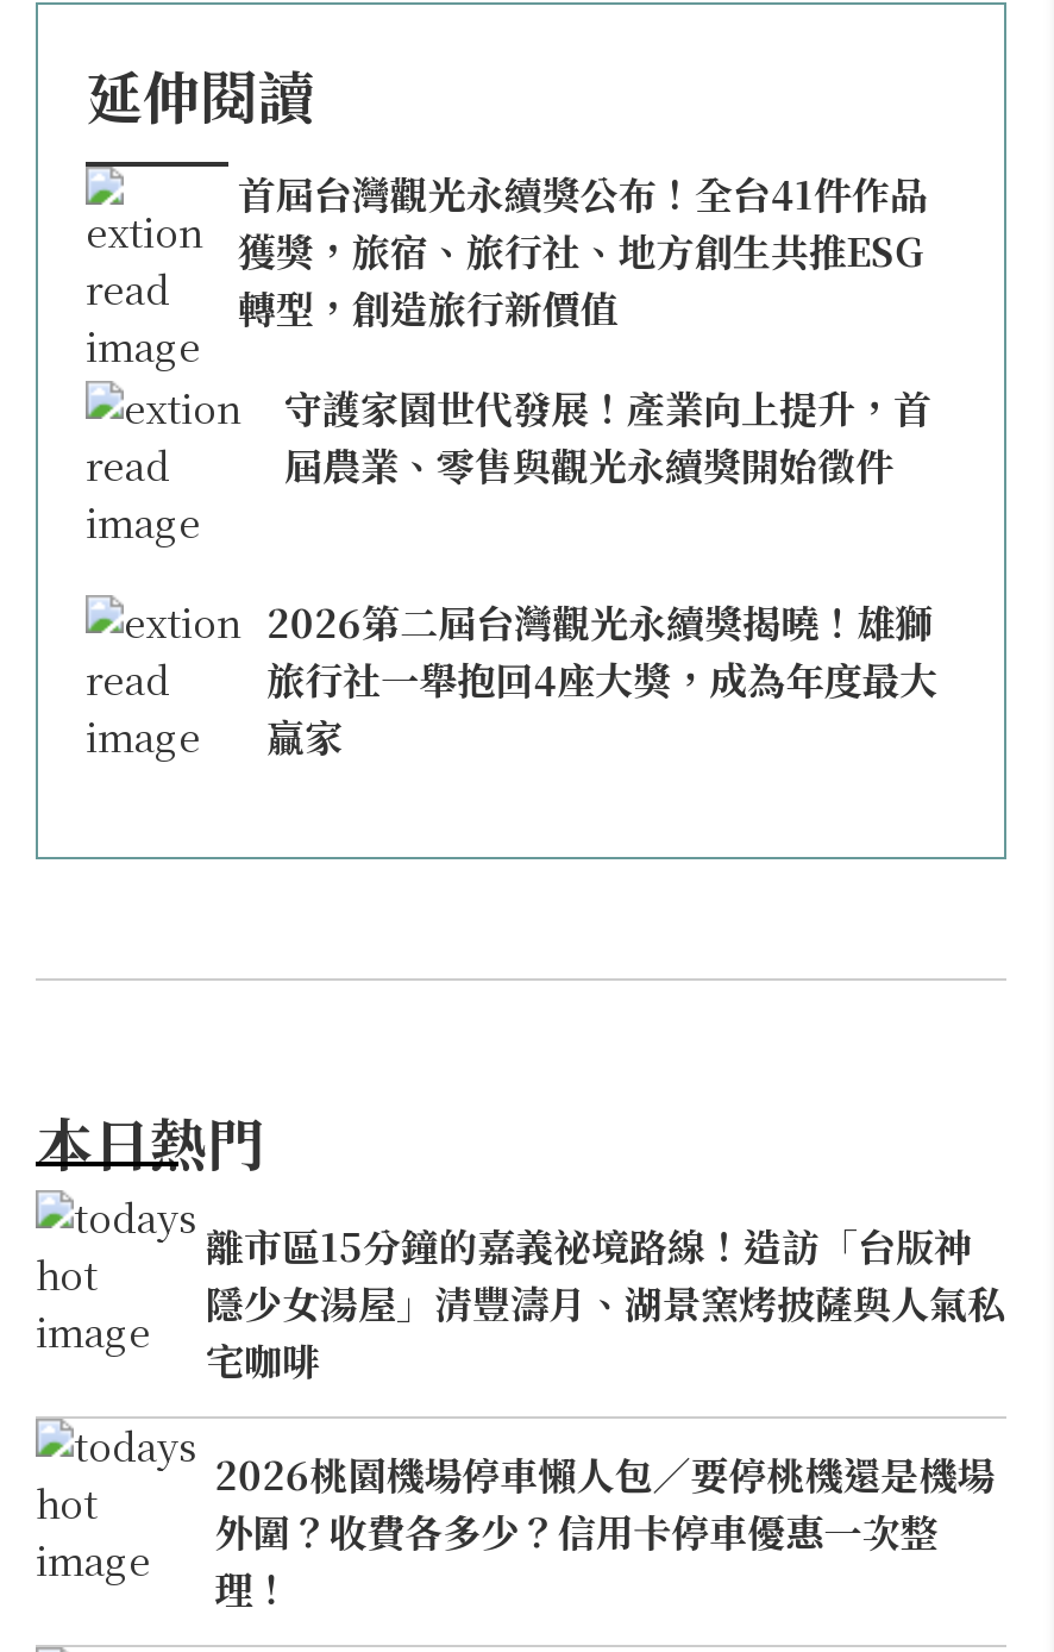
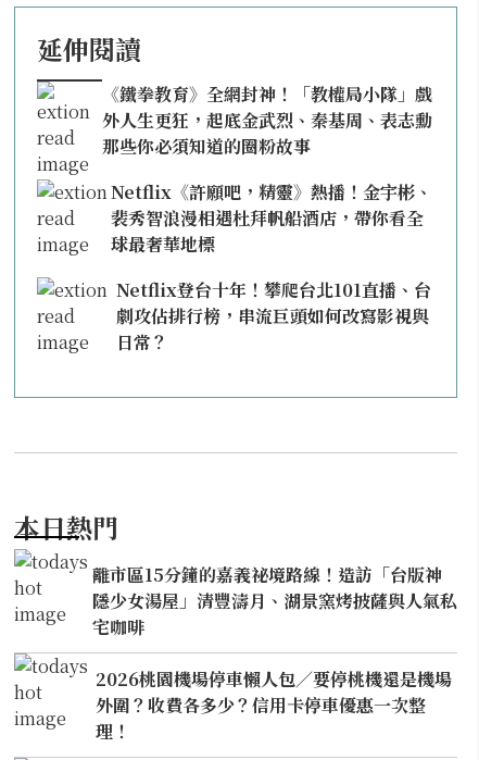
[238,167,928,336] 首屆台灣觀光永續獎公布！全台41件作品 | 獲獎，旅宿、旅行社、地方創生共推ESG | 轉型，創造旅行新價值 -> [102,82,432,159] 《鐵拳教育》全網封神！「教權局小隊」戲 | 外人生更狂，起底金武烈、秦基周、表志勳 | 那些你必須知道的圈粉故事
[284,381,931,493] 守護家園世代發展！產業向上提升，首 | 屆農業、零售與觀光永續獎開始徵件 -> [111,179,433,257] Netflix《許願吧，精靈》熱播！金宇彬、 | 裴秀智浪漫相遇杜拜帆船酒店，帶你看全 | 球最奢華地標
[267,595,938,764] 2026第二屆台灣觀光永續獎揭曉！雄獅 | 旅行社一舉抱回4座大獎，成為年度最大 | 贏家 -> [116,277,431,354] Netflix登台十年！攀爬台北101直播、台 | 劇攻佔排行榜，串流巨頭如何改寫影視與 | 日常？

